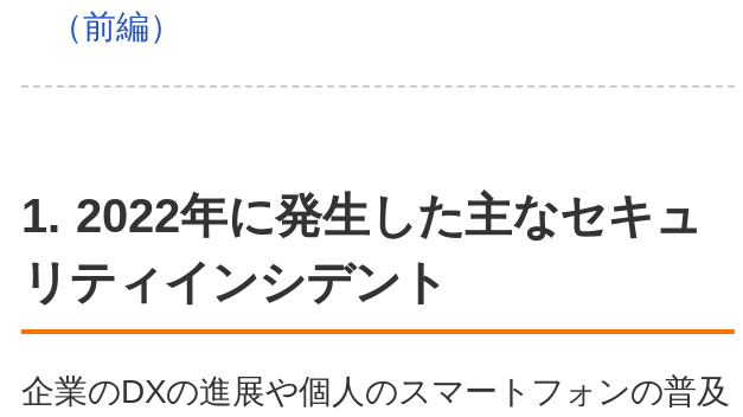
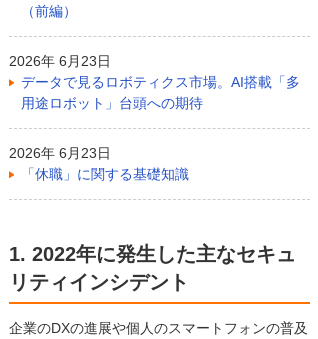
none -> [9,53,300,182] 2026年 6月23日 | データで見るロボティクス市場。AI搭載「多 | 用途ロボット」台頭への期待 | 2026年 6月23日 | 「休職」に関する基礎知識

